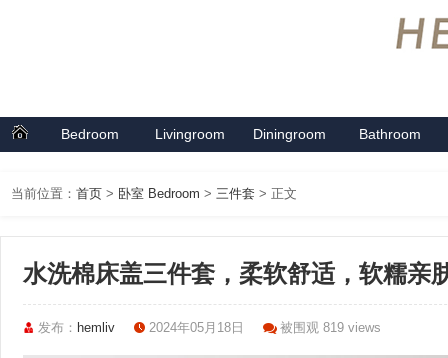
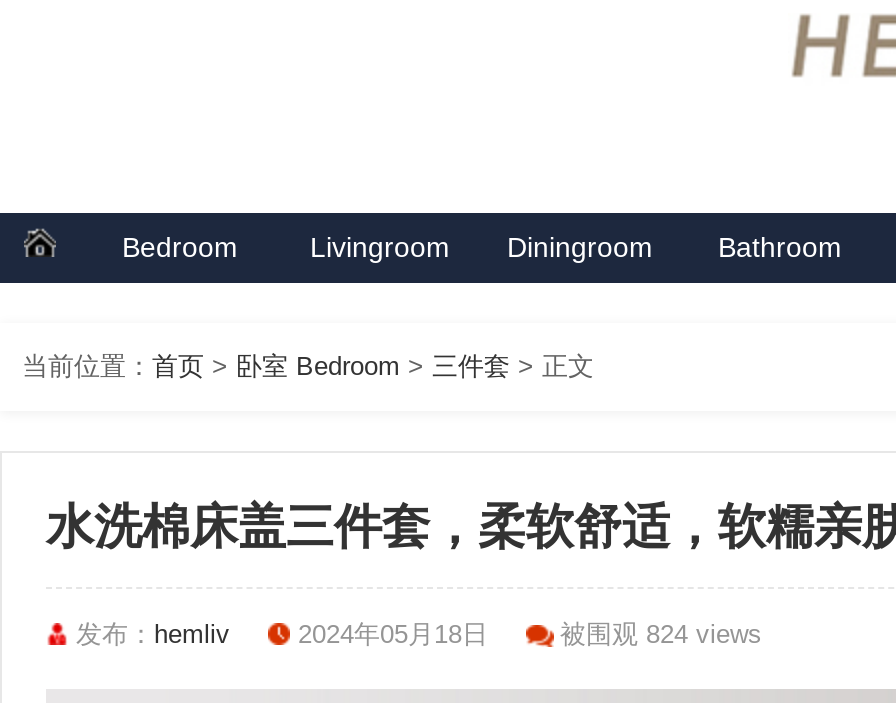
[280,320,381,335] 被围观 819 views -> [560,619,762,649] 被围观 824 views

